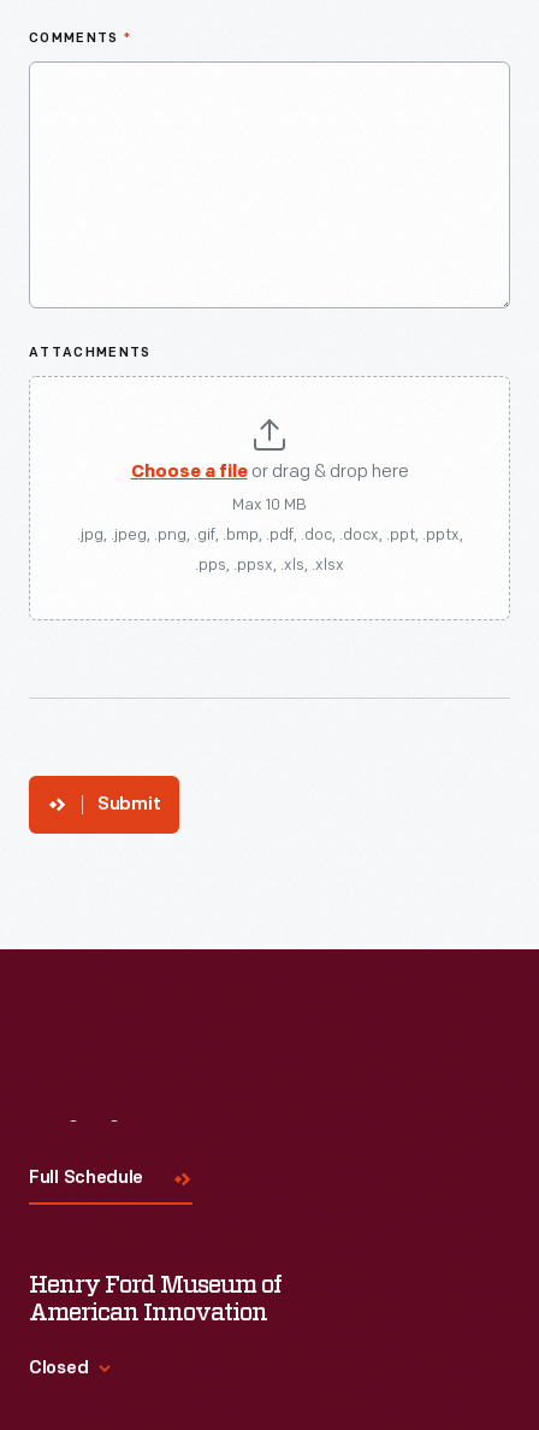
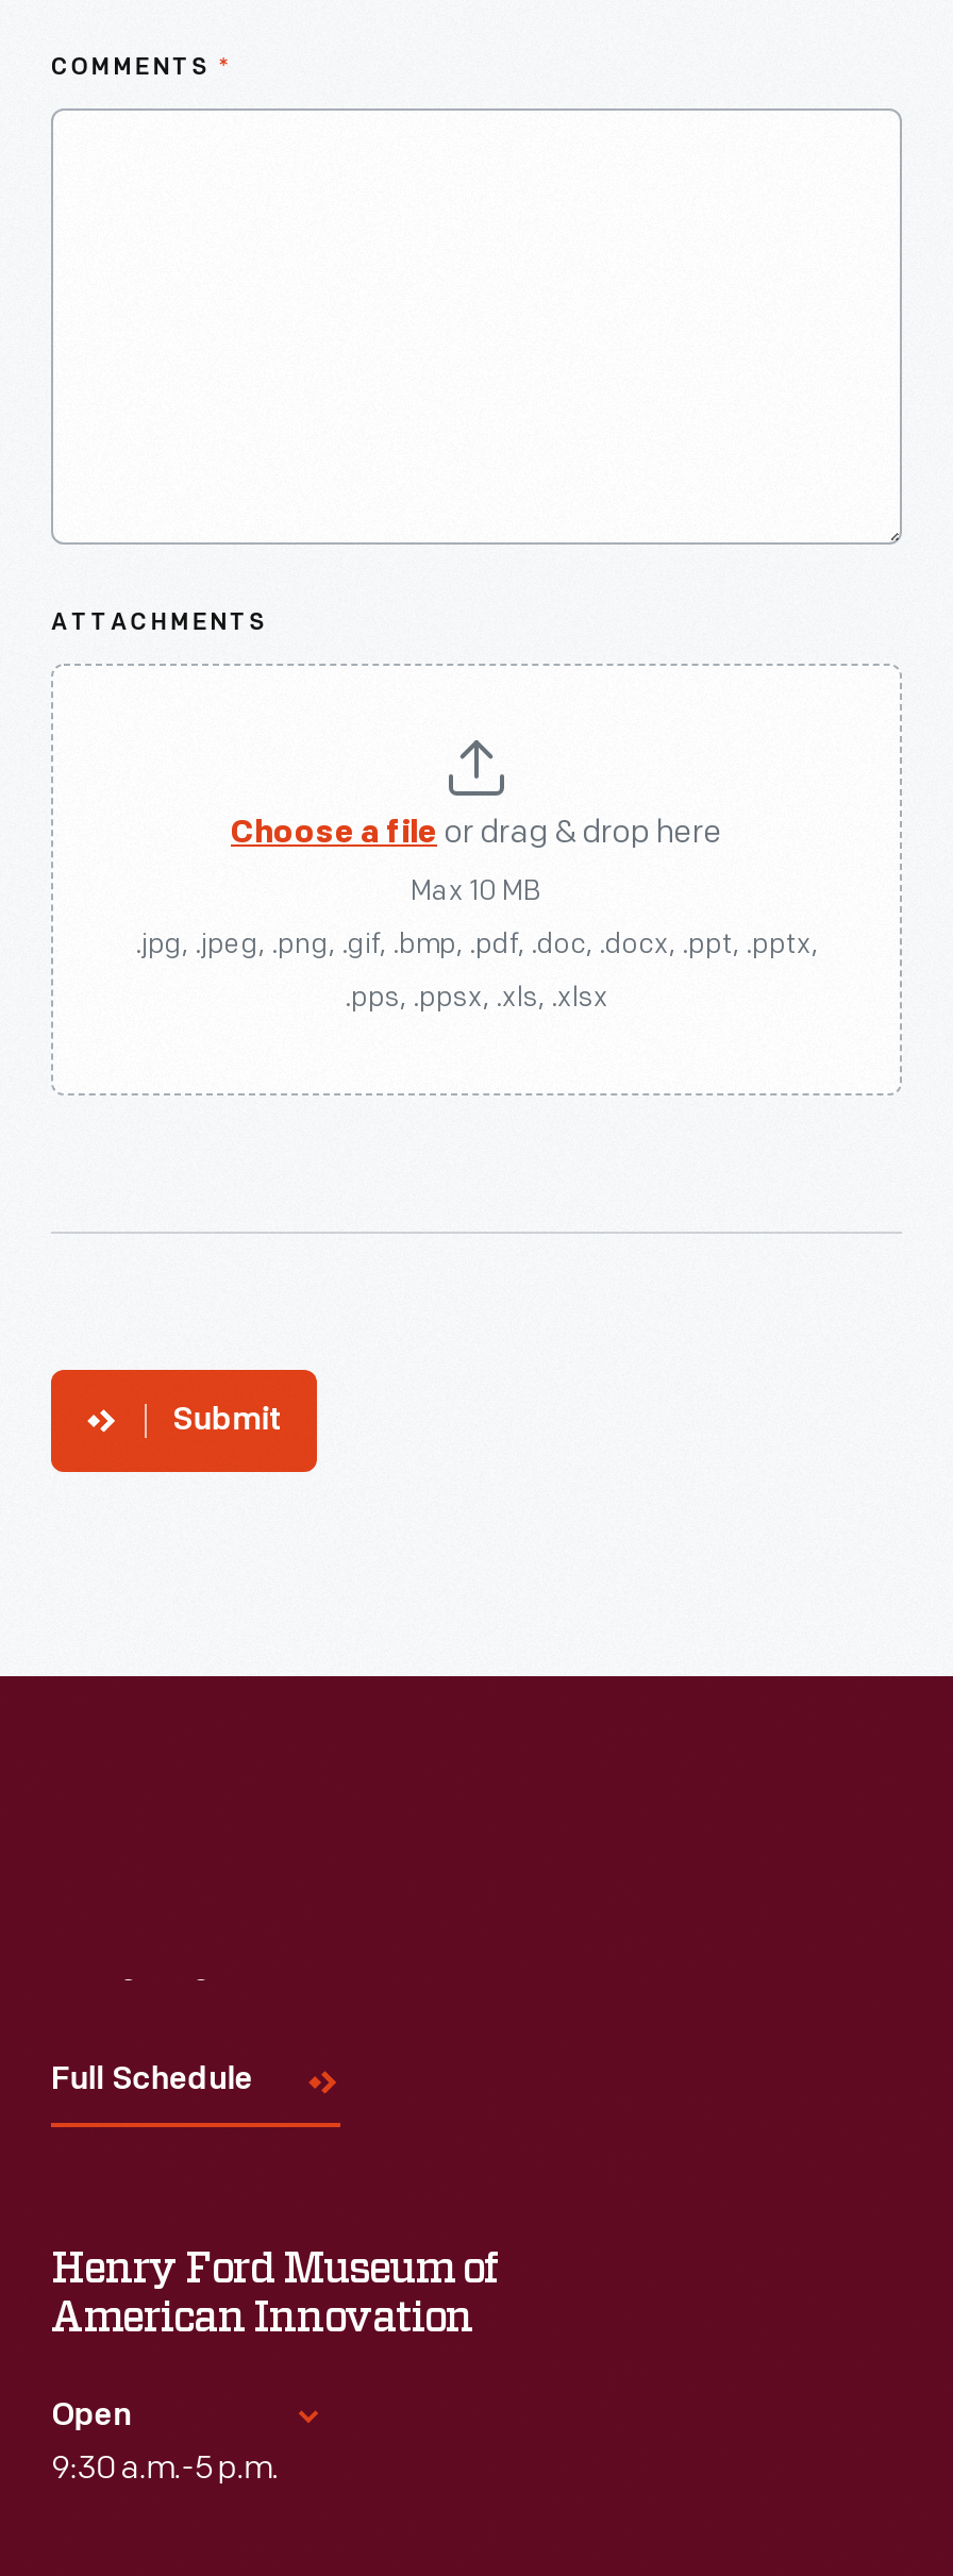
[29,1360,88,1378] Closed -> [51,2402,279,2489] Open | 9:30 a.m.-5 p.m.

